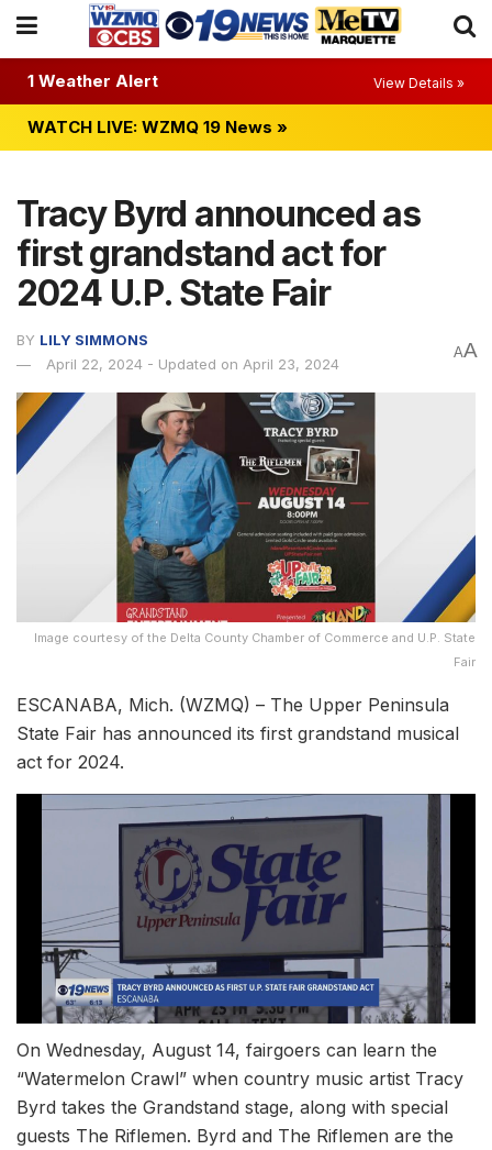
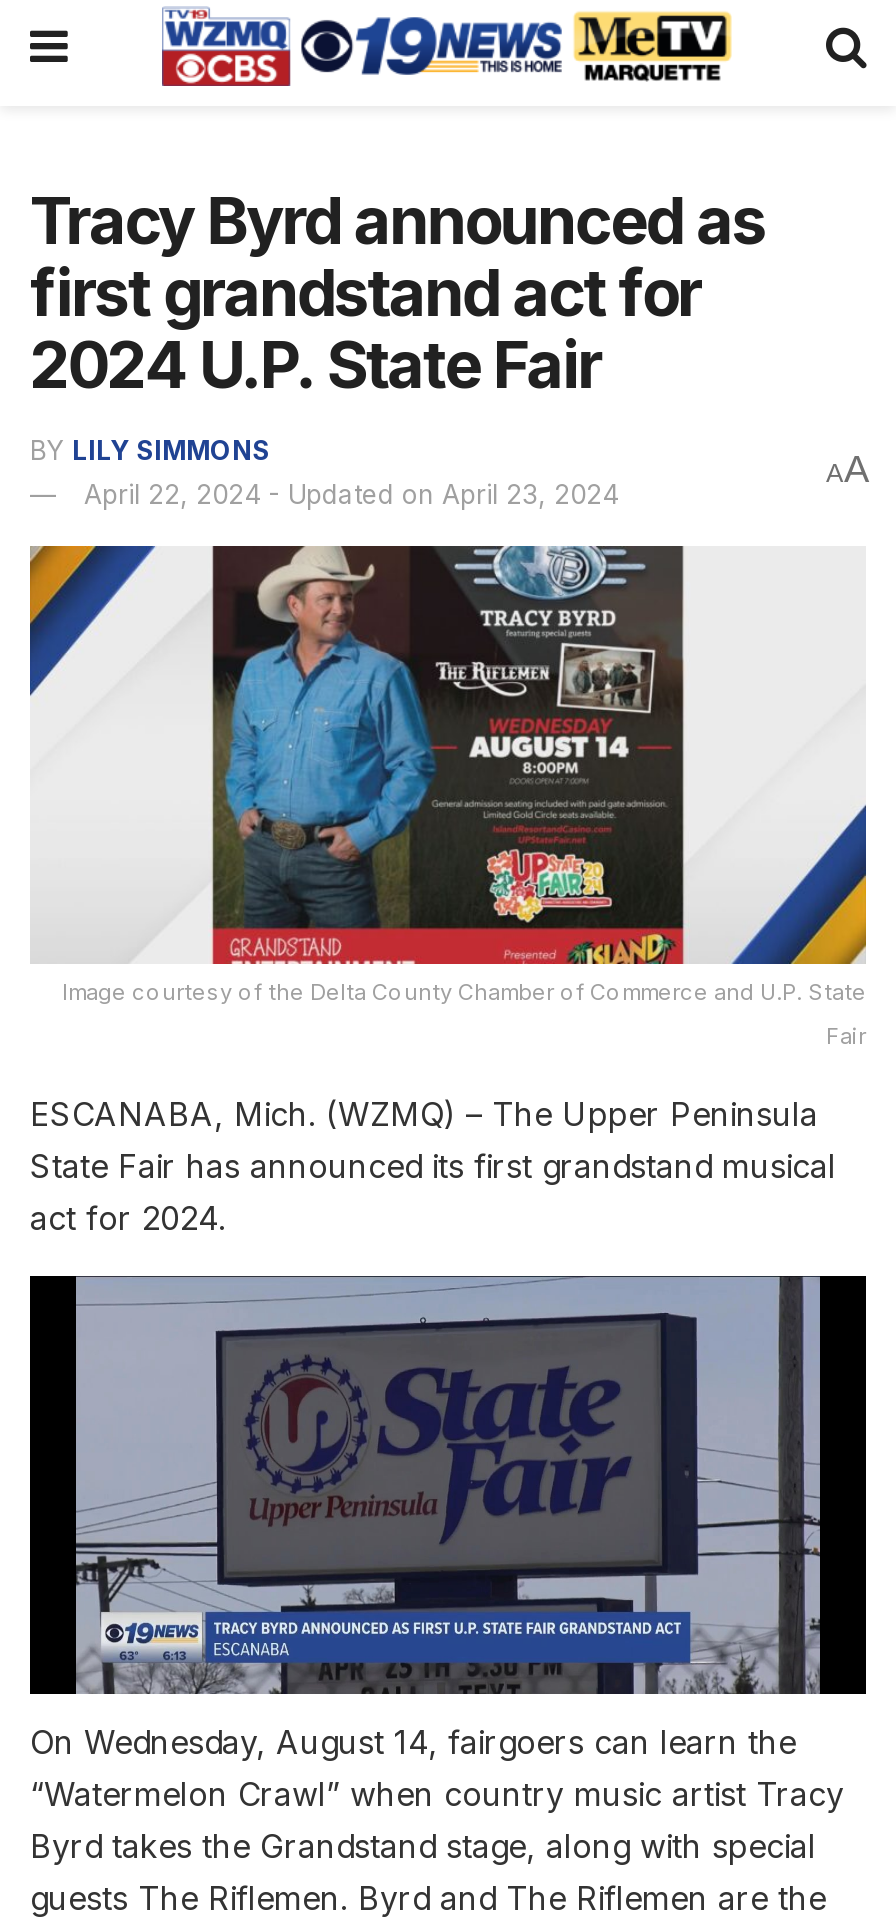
[3,57,489,152] [image] | 1 Weather Alert | View Details » | WATCH LIVE: WZMQ 19 News » -> none

